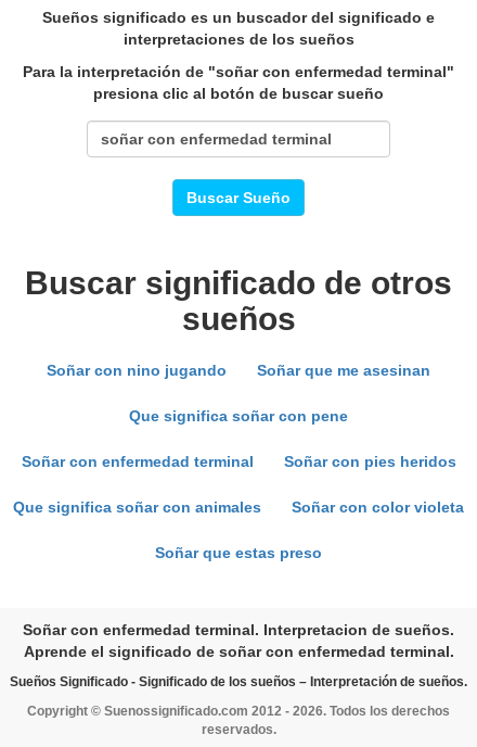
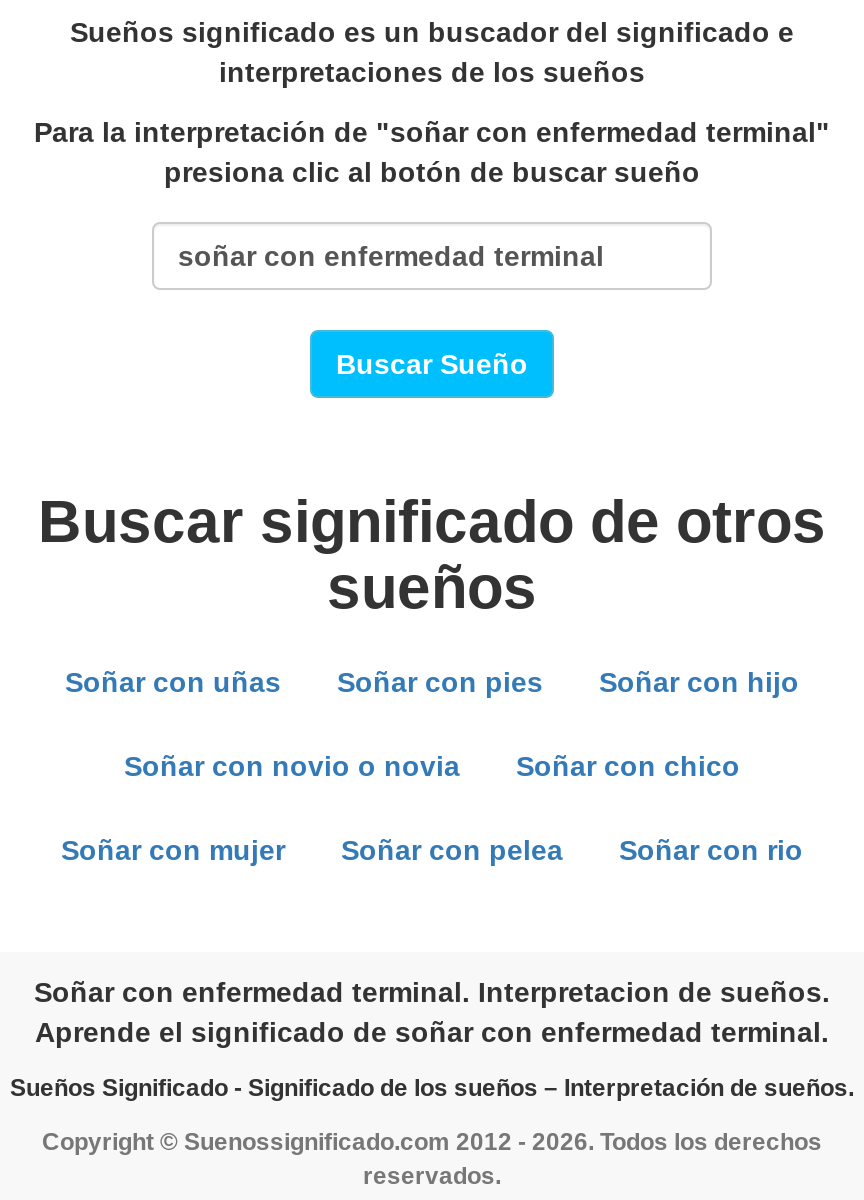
[13,362,464,561] Soñar con nino jugando | Soñar que me asesinan | Que significa soñar con pene | Soñar con enfermedad terminal | Soñar con pies heridos | Que significa soñar con animales | Soñar con color violeta | Soñar que estas preso -> [61,666,803,866] Soñar con uñas | Soñar con pies | Soñar con hijo | Soñar con novio o novia | Soñar con chico | Soñar con mujer | Soñar con pelea | Soñar con rio

